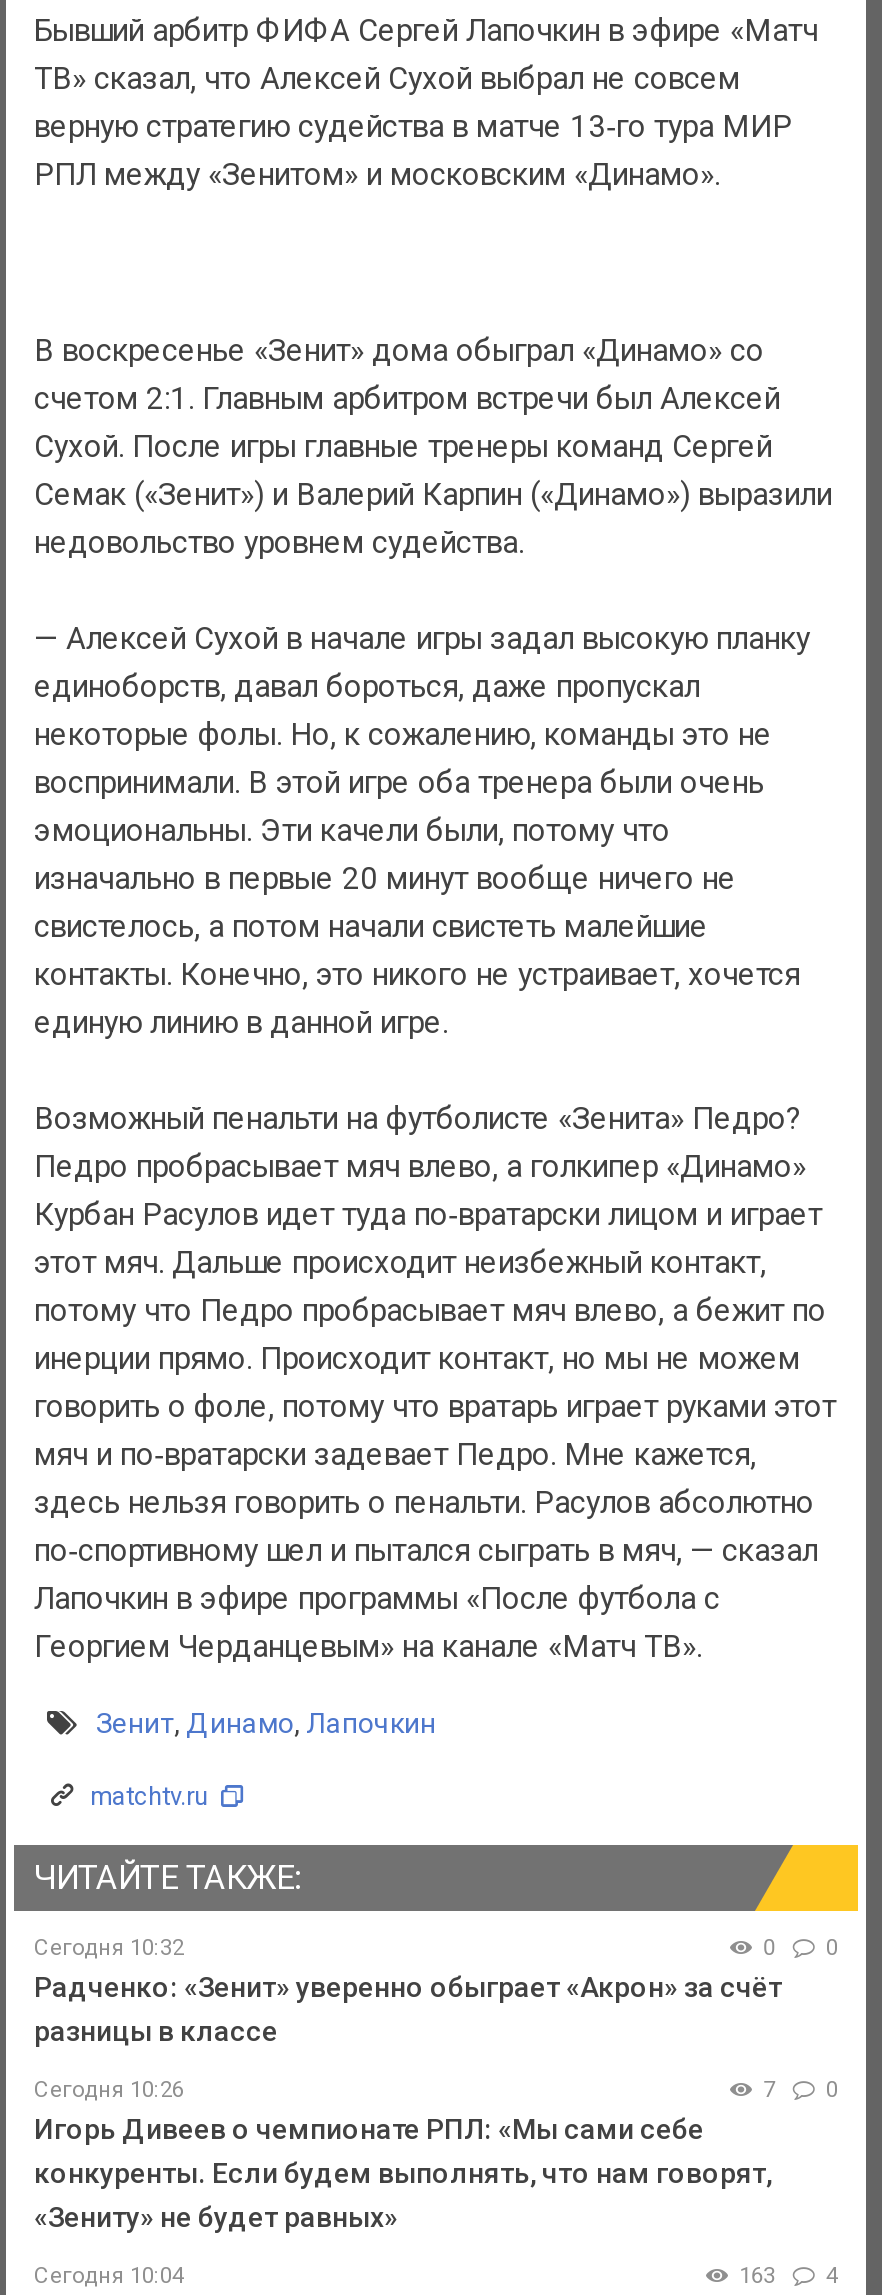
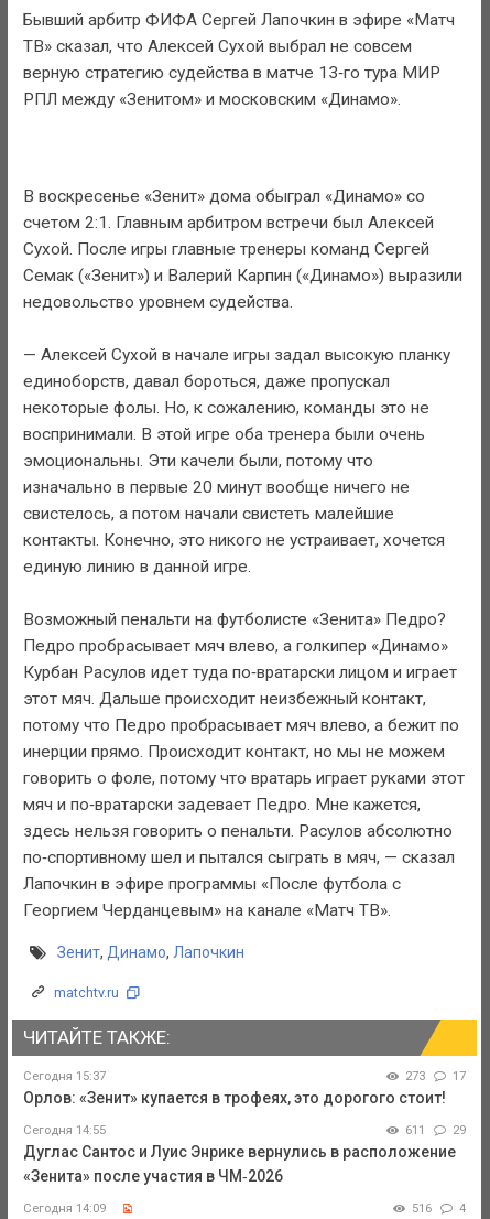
[34,1935,838,2047] Сегодня 10:32 | 0 | 0 | Радченко: «Зенит» уверенно обыграет «Акрон» за счёт | разницы в классе -> [23,1069,466,1107] Сегодня 15:37 | 273 | 17 | Орлов: «Зенит» купается в трофеях, это дорогого стоит!
[34,2077,838,2233] Сегодня 10:26 | 7 | 0 | Игорь Дивеев о чемпионате РПЛ: «Мы сами себе | конкуренты. Если будем выполнять, что нам говорят, | «Зениту» не будет равных» -> [23,1123,466,1185] Сегодня 14:55 | 611 | 29 | Дуглас Сантос и Луис Энрике вернулись в расположение | «Зенита» после участия в ЧМ‑2026
[34,2262,781,2288] Сегодня 10:04 | 163 -> [23,1201,435,1215] Сегодня 14:09 | 516

